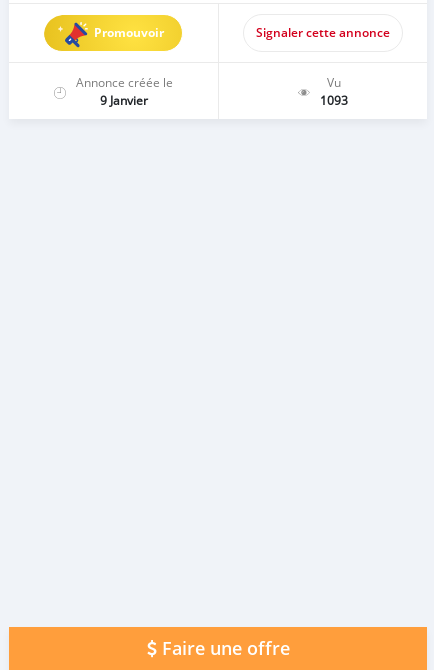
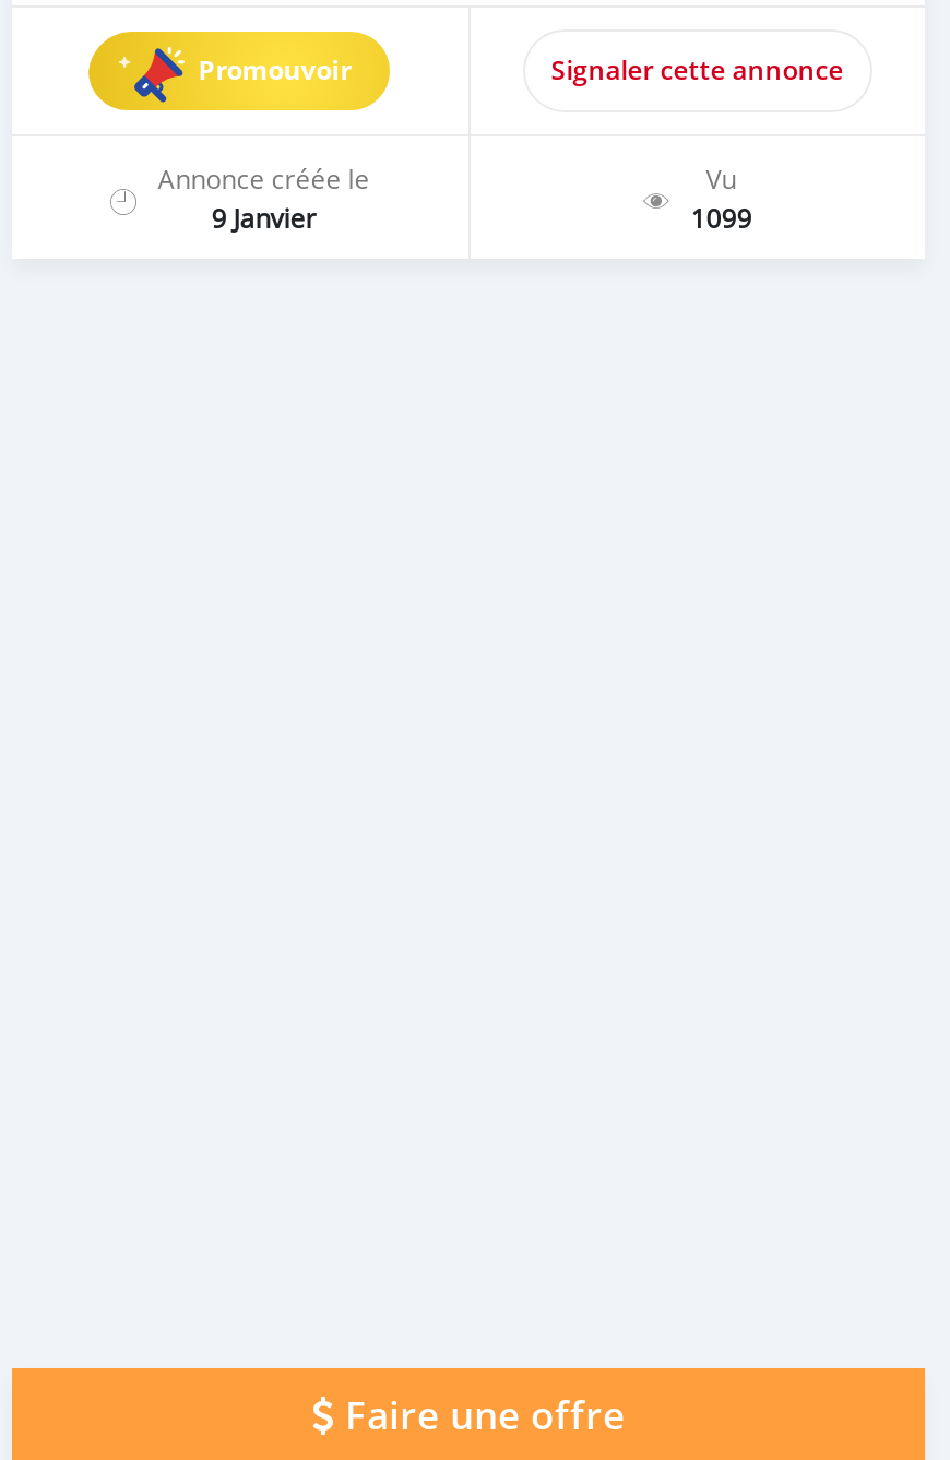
[320,92,348,108] 1093 -> [691,200,752,235] 1099

